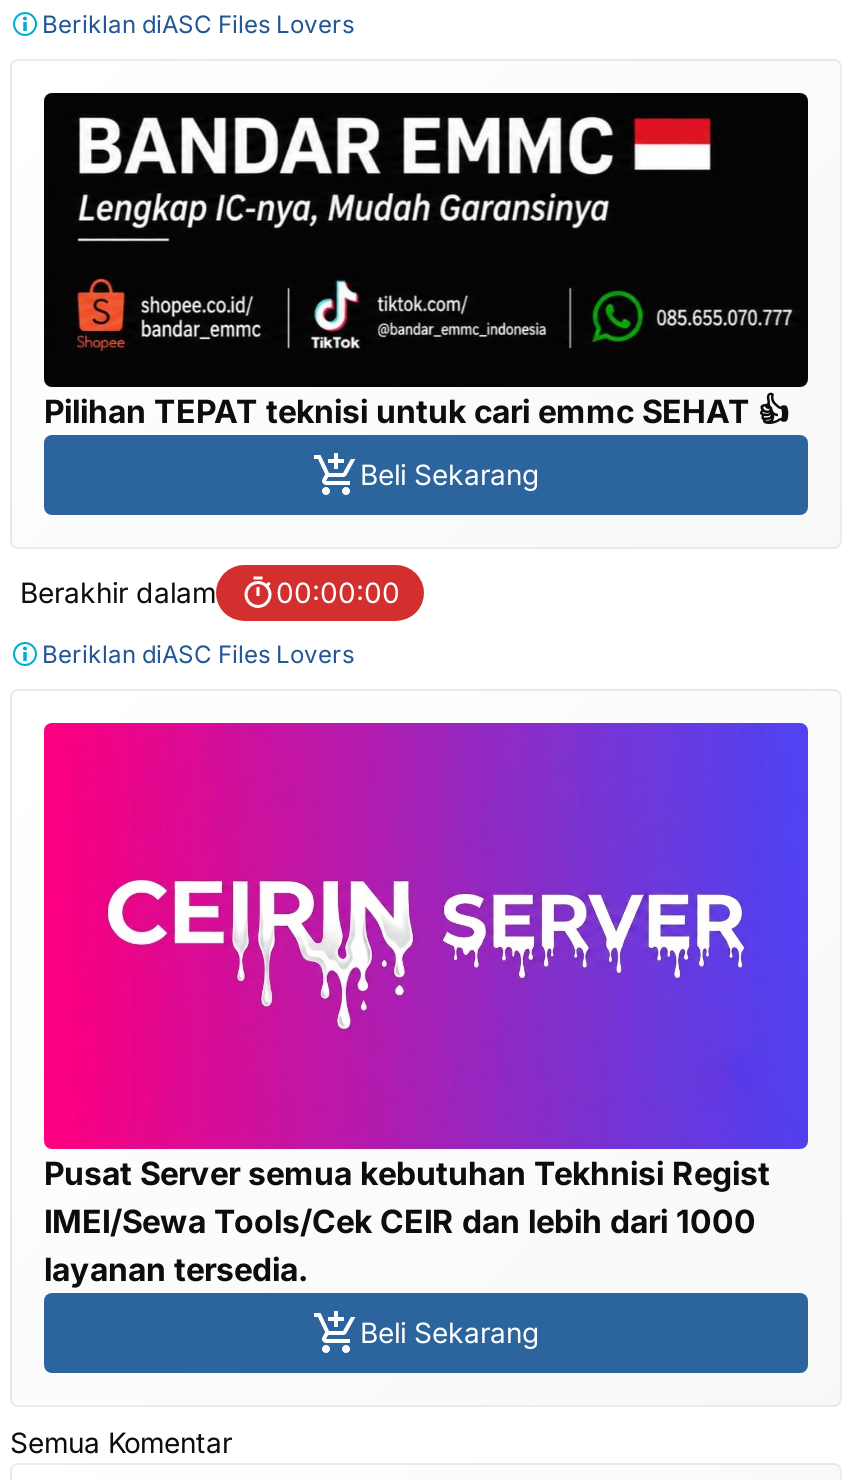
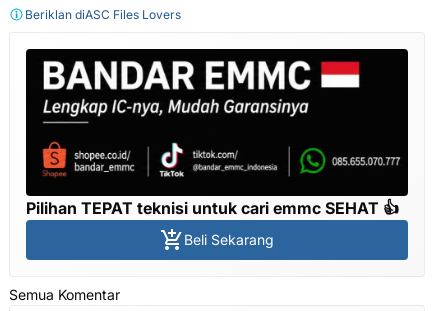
[20,575,400,668] Berakhir dalam | 00:00:00 | Beriklan diASC Files Lovers -> none
[42,721,810,1349] [image] | Pusat Server semua kebutuhan Tekhnisi Regist | IMEI/Sewa Tools/Cek CEIR dan lebih dari 1000 | layanan tersedia. | Beli Sekarang -> none

